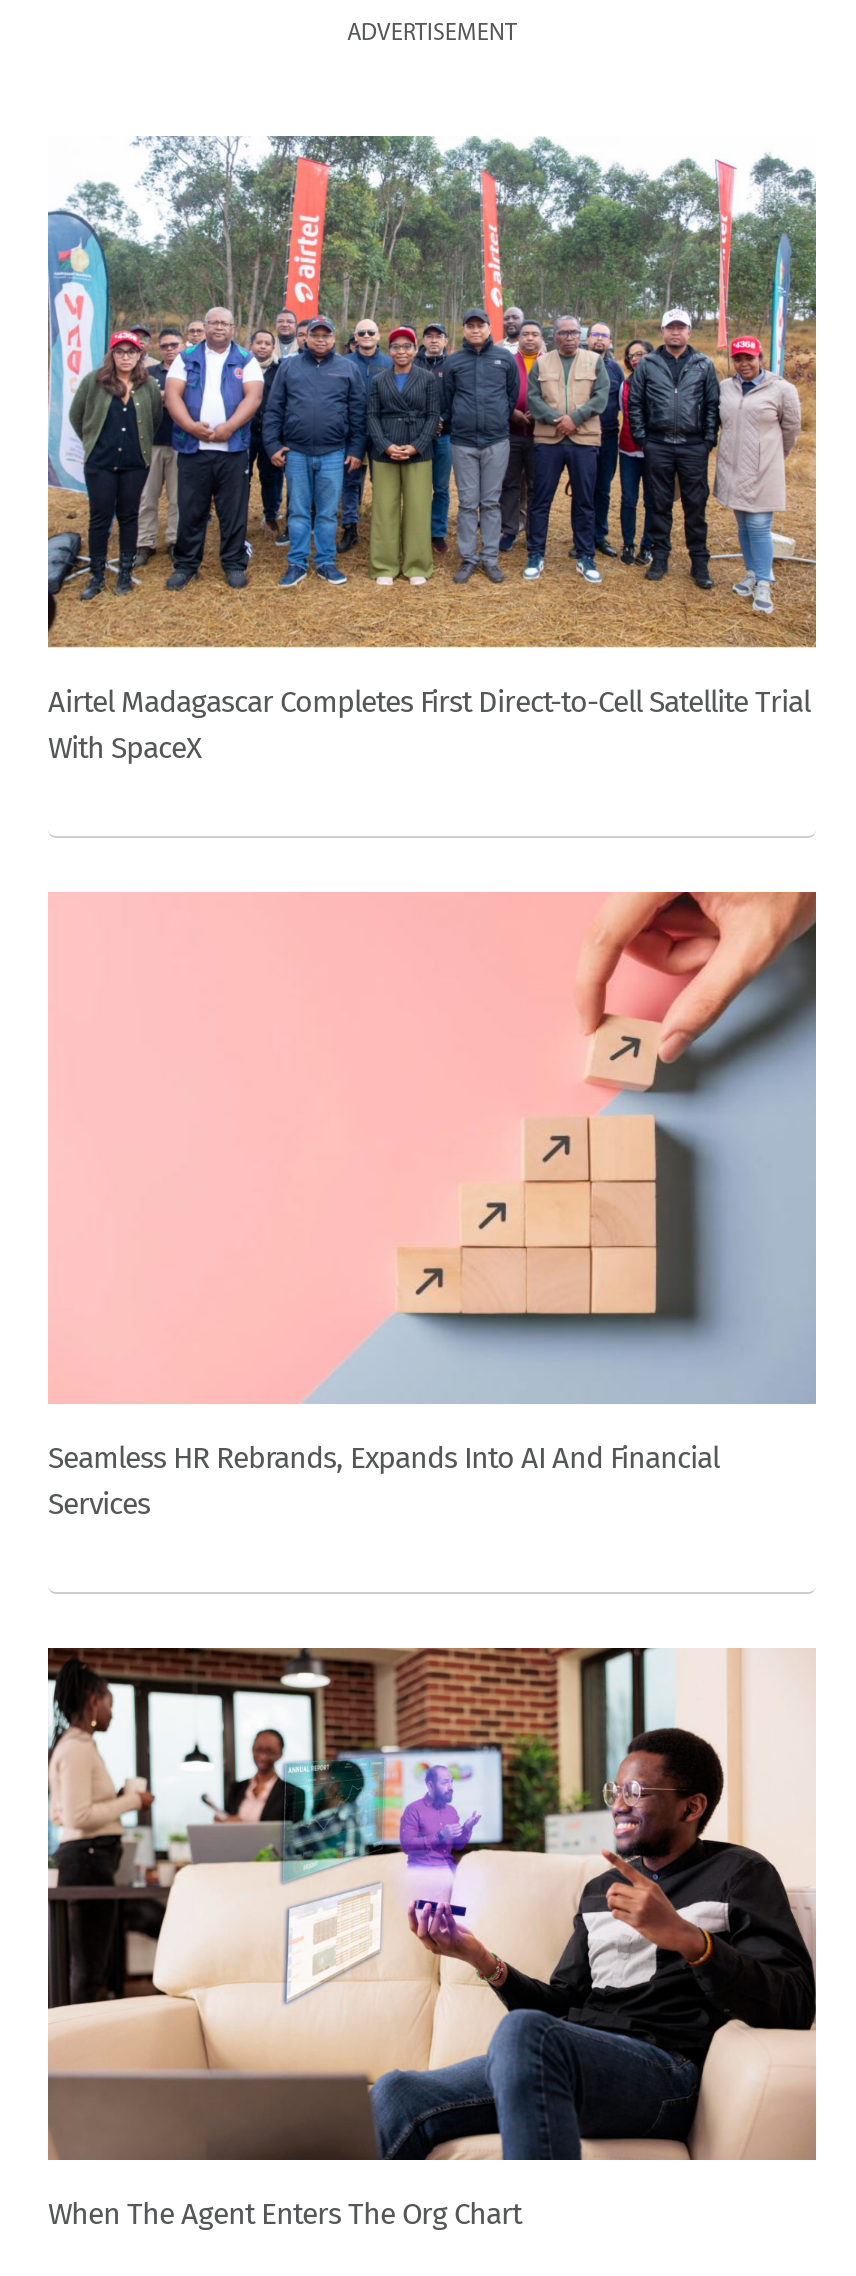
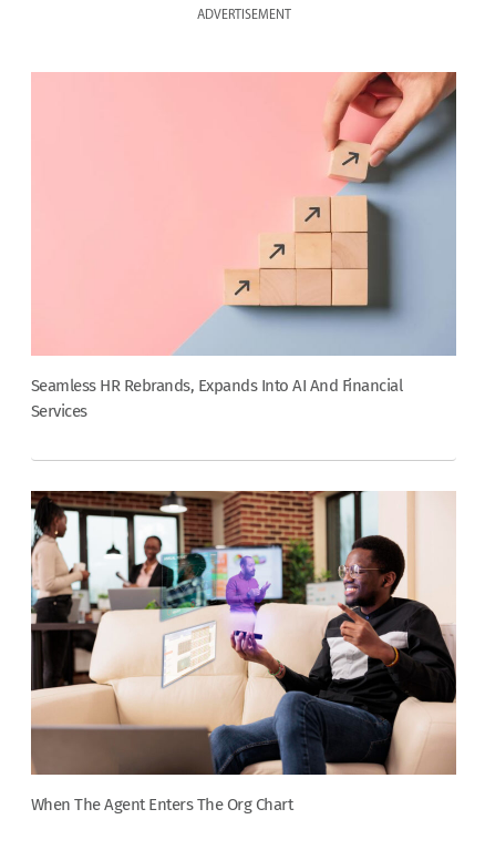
[46,134,818,766] [image] | Airtel Madagascar Completes First Direct-to-Cell Satellite Trial | With SpaceX -> none

